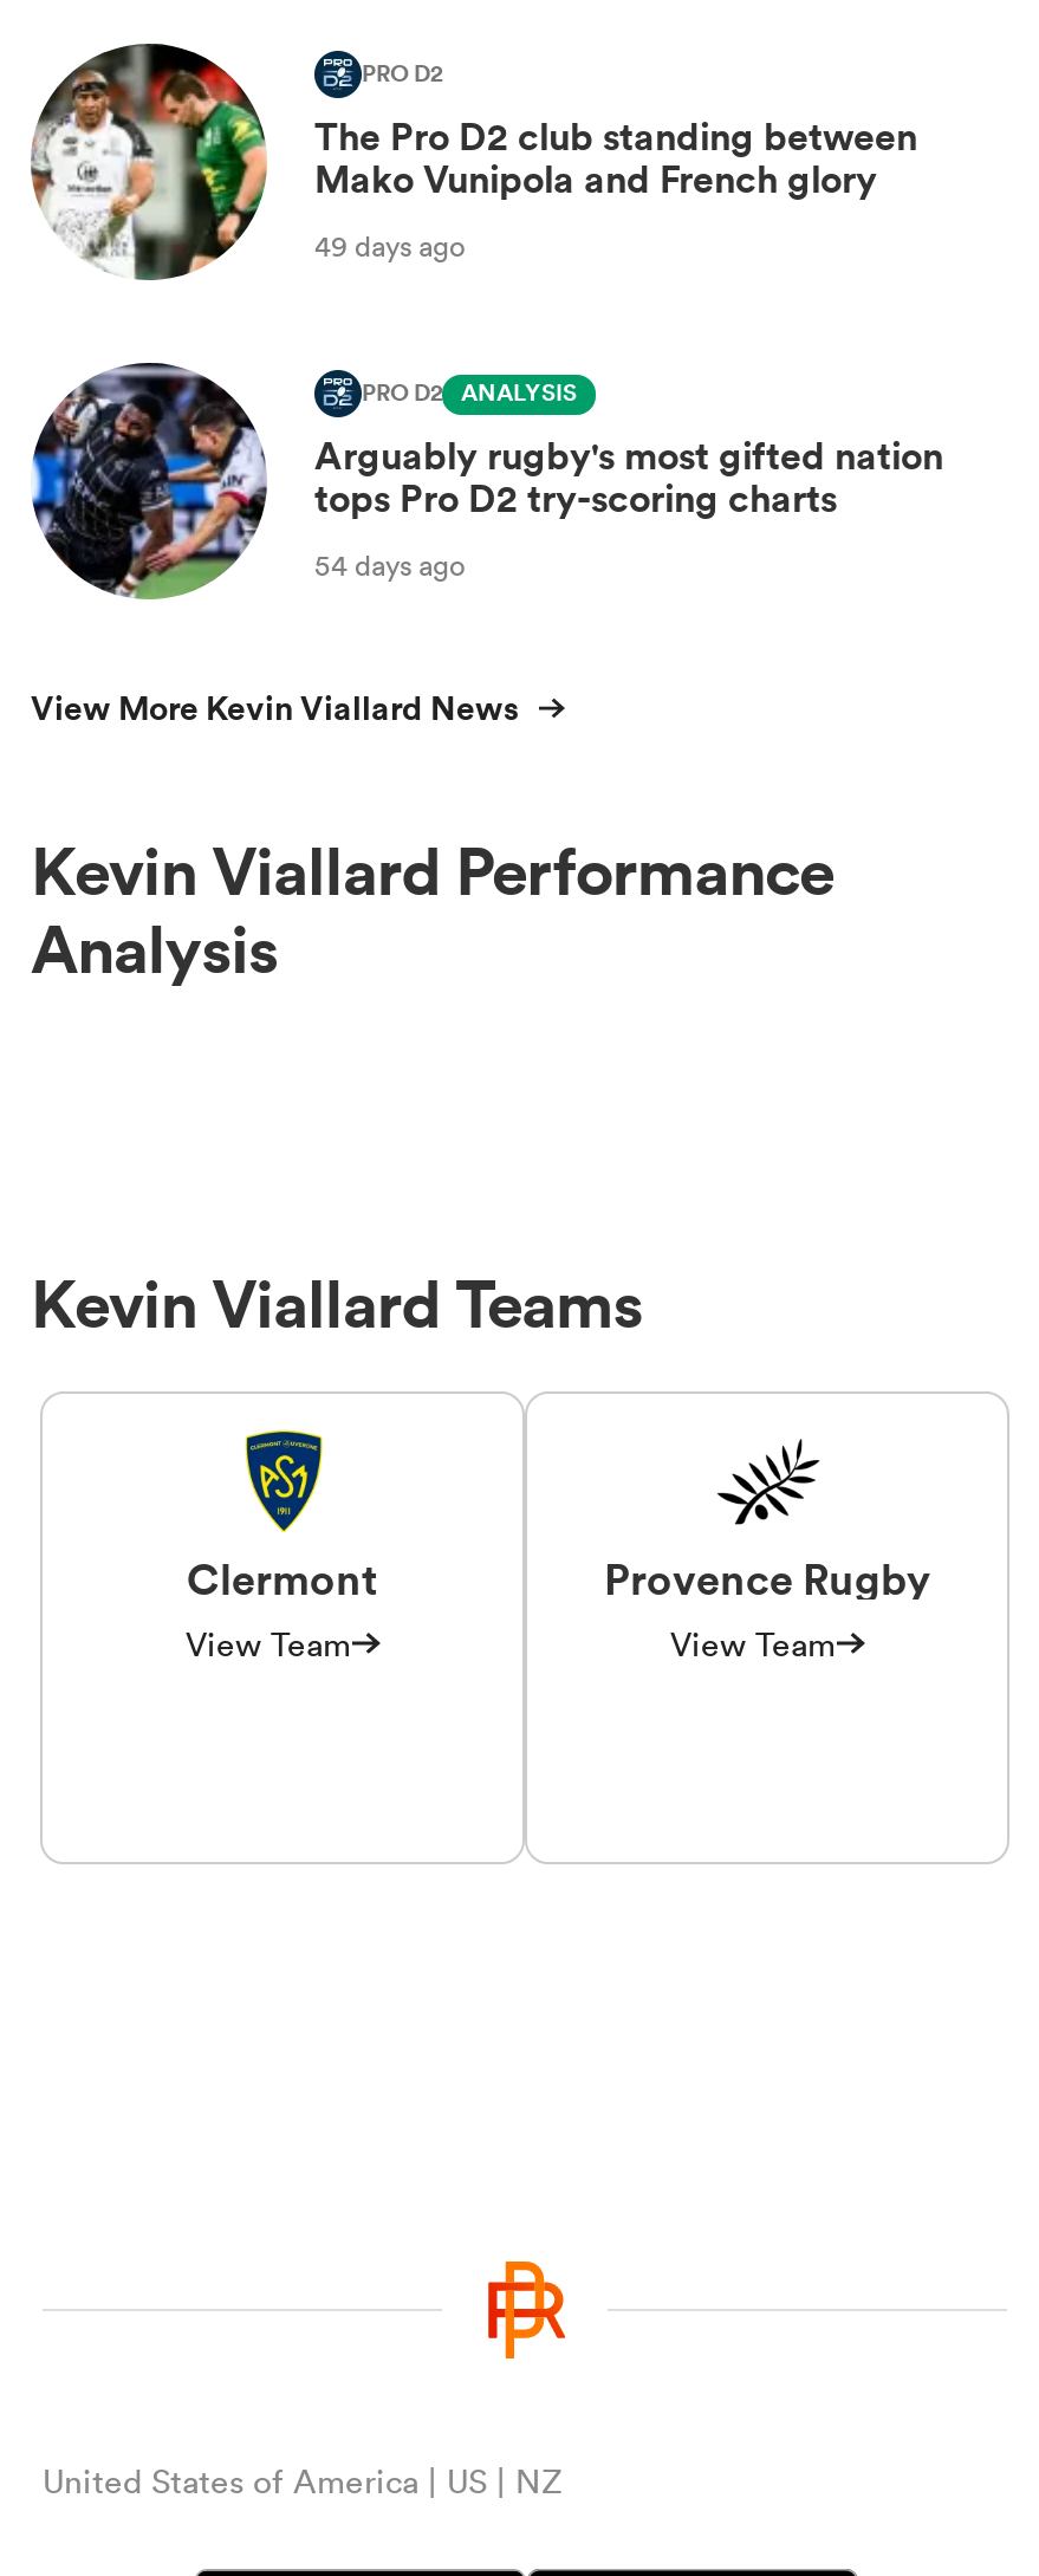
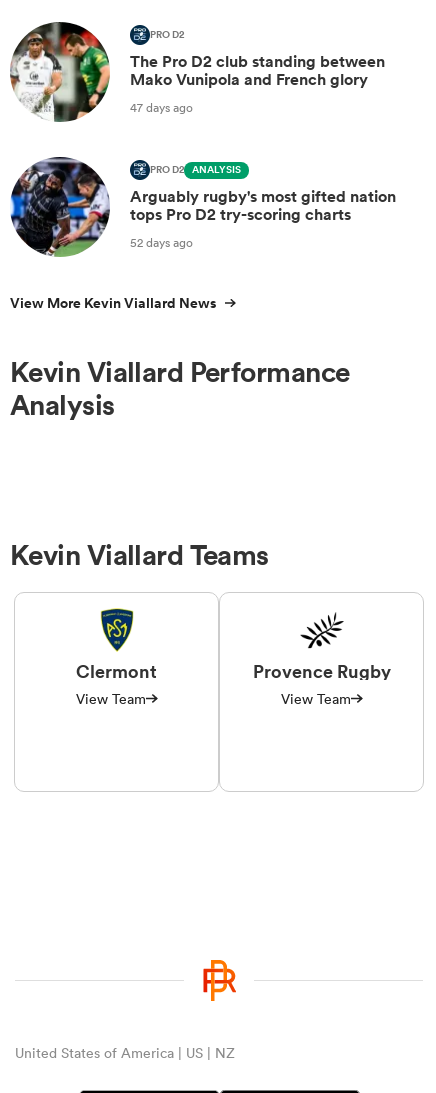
[314,225,466,265] 49 days ago -> [130,99,193,116] 47 days ago
[314,544,466,584] 54 days ago -> [130,234,193,251] 52 days ago

